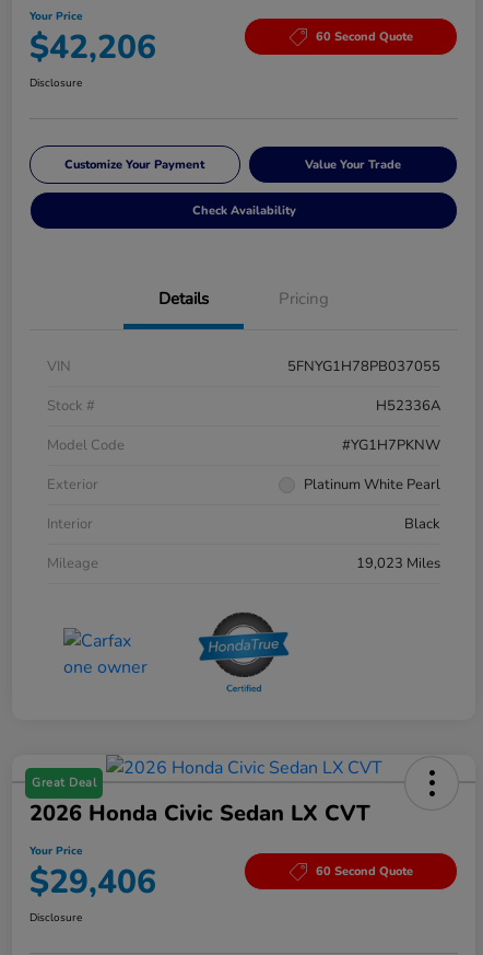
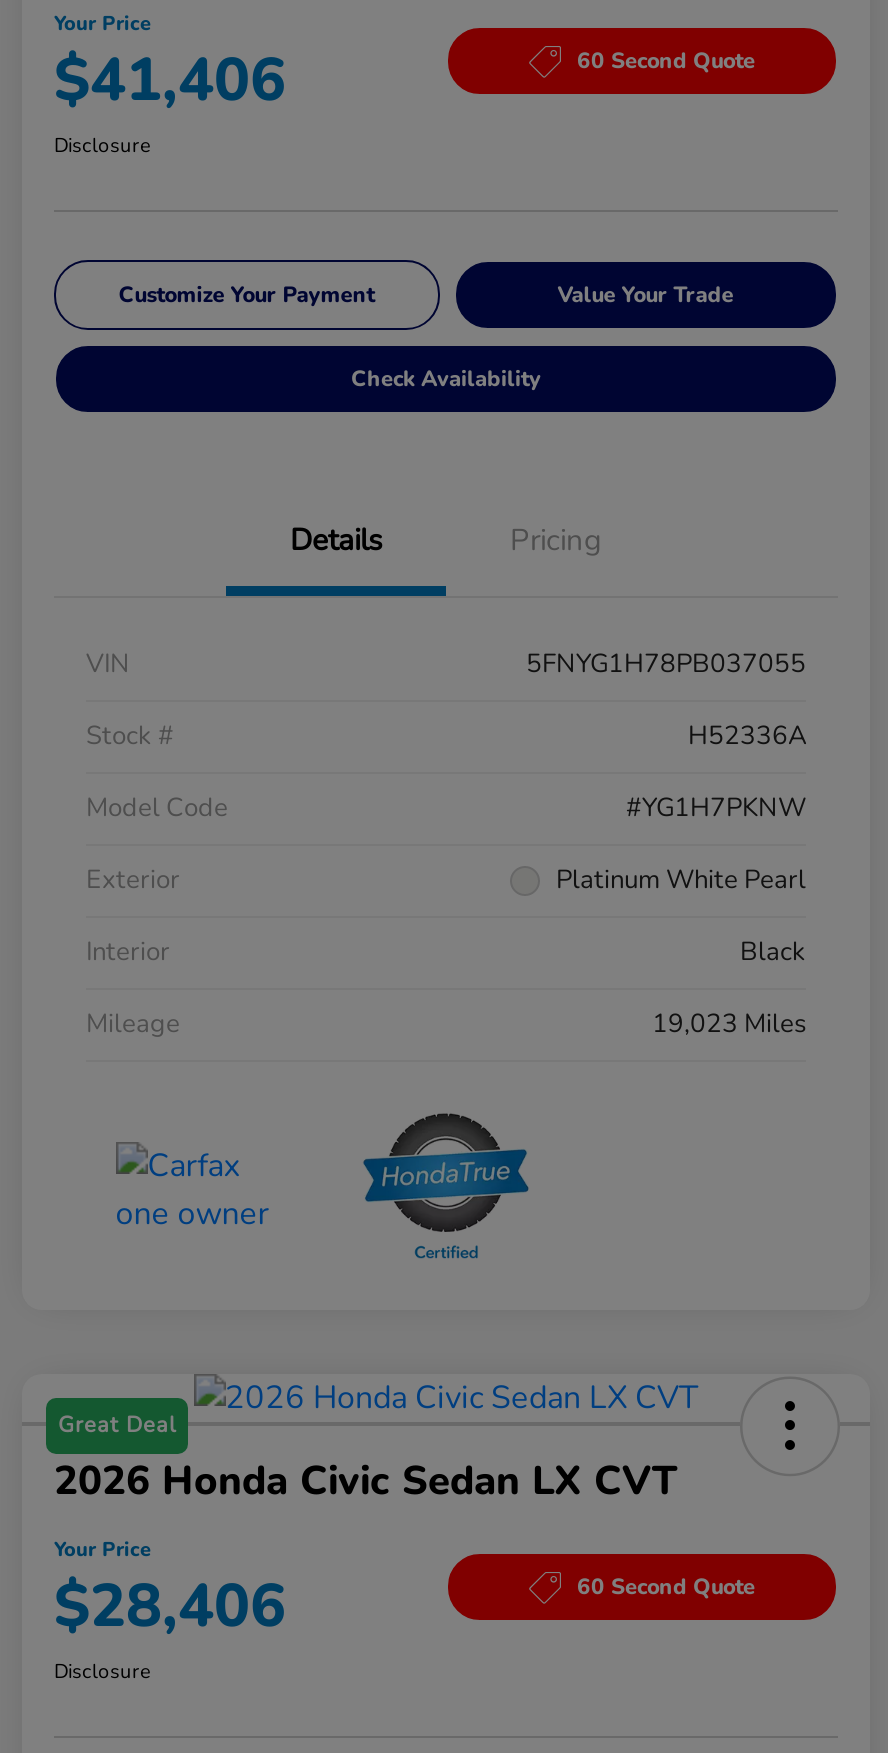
[30,25,156,70] $42,206 -> [54,40,286,122] $41,406
[30,860,156,904] $29,406 -> [54,1566,286,1648] $28,406

